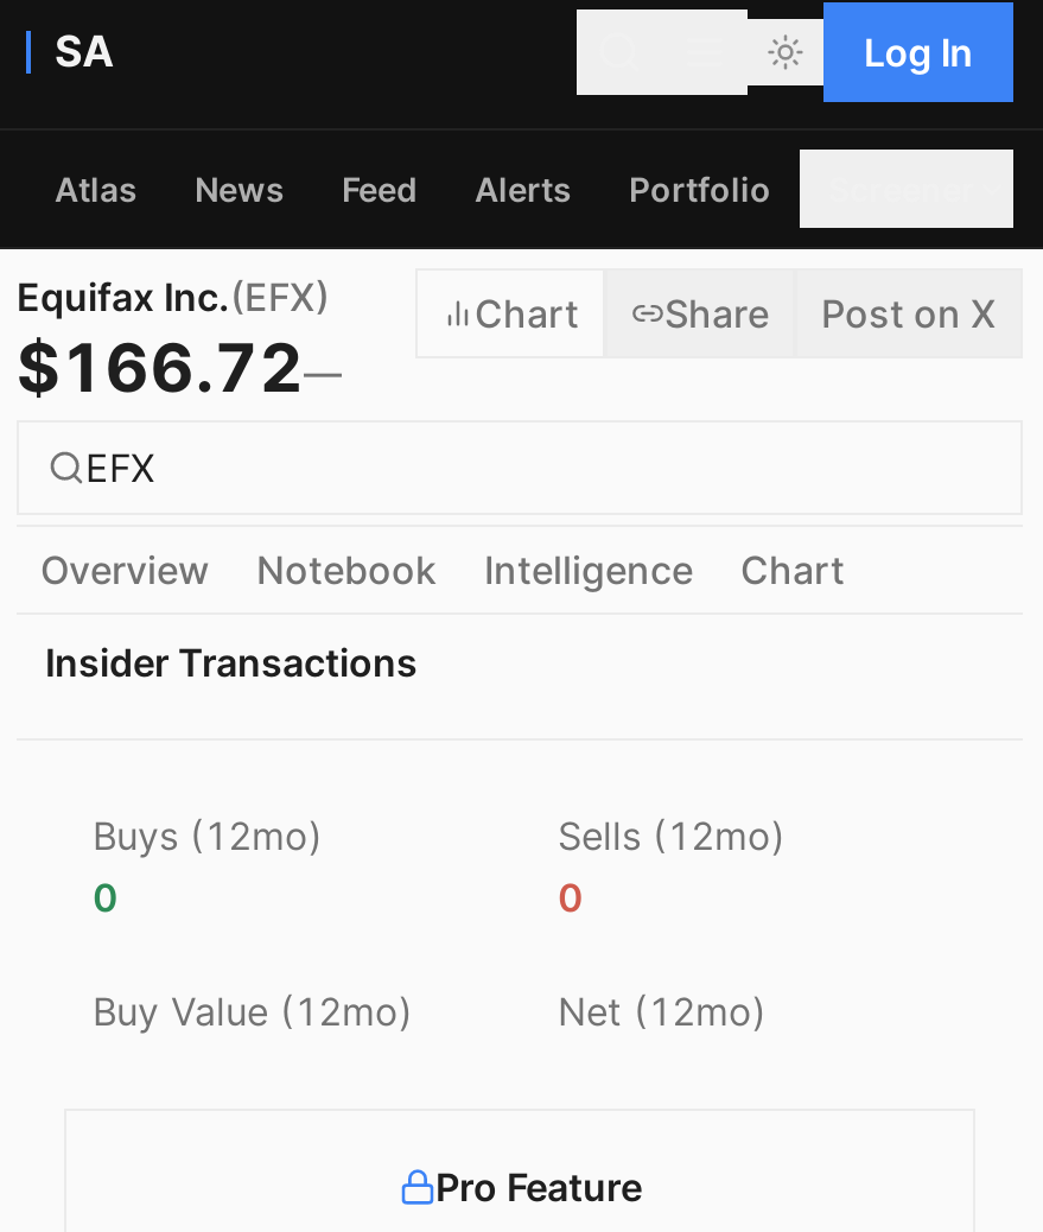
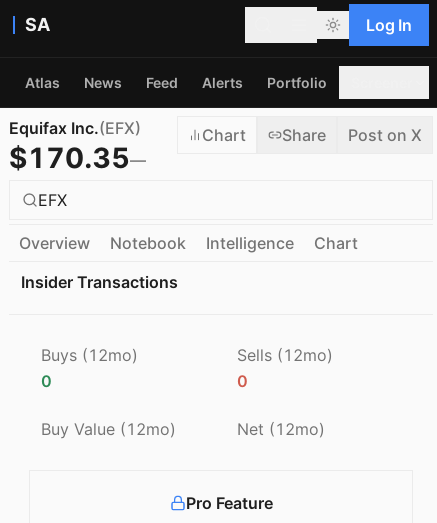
[17,328,342,408] $166.72— -> [9,141,146,175] $170.35—

